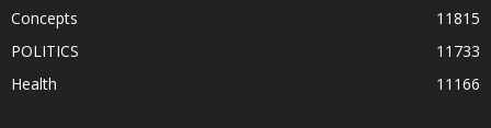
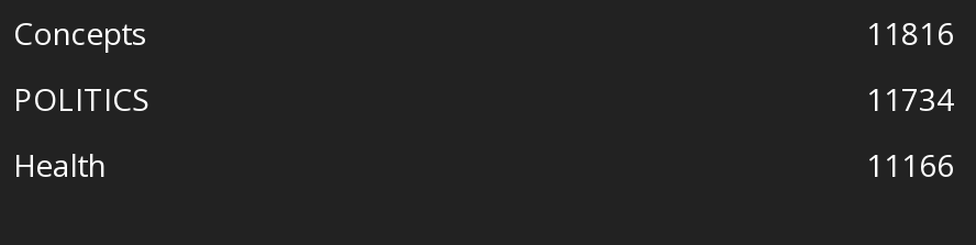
[436,7,480,28] 11815 -> [866,11,954,53] 11816
[436,40,480,61] 11733 -> [866,77,954,119] 11734

